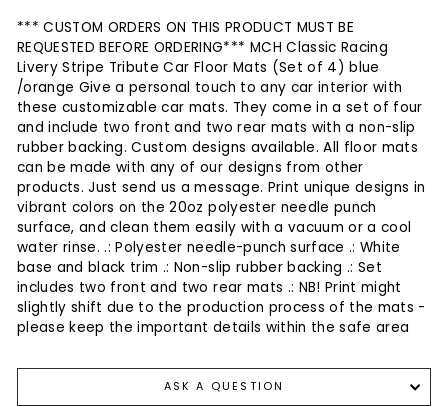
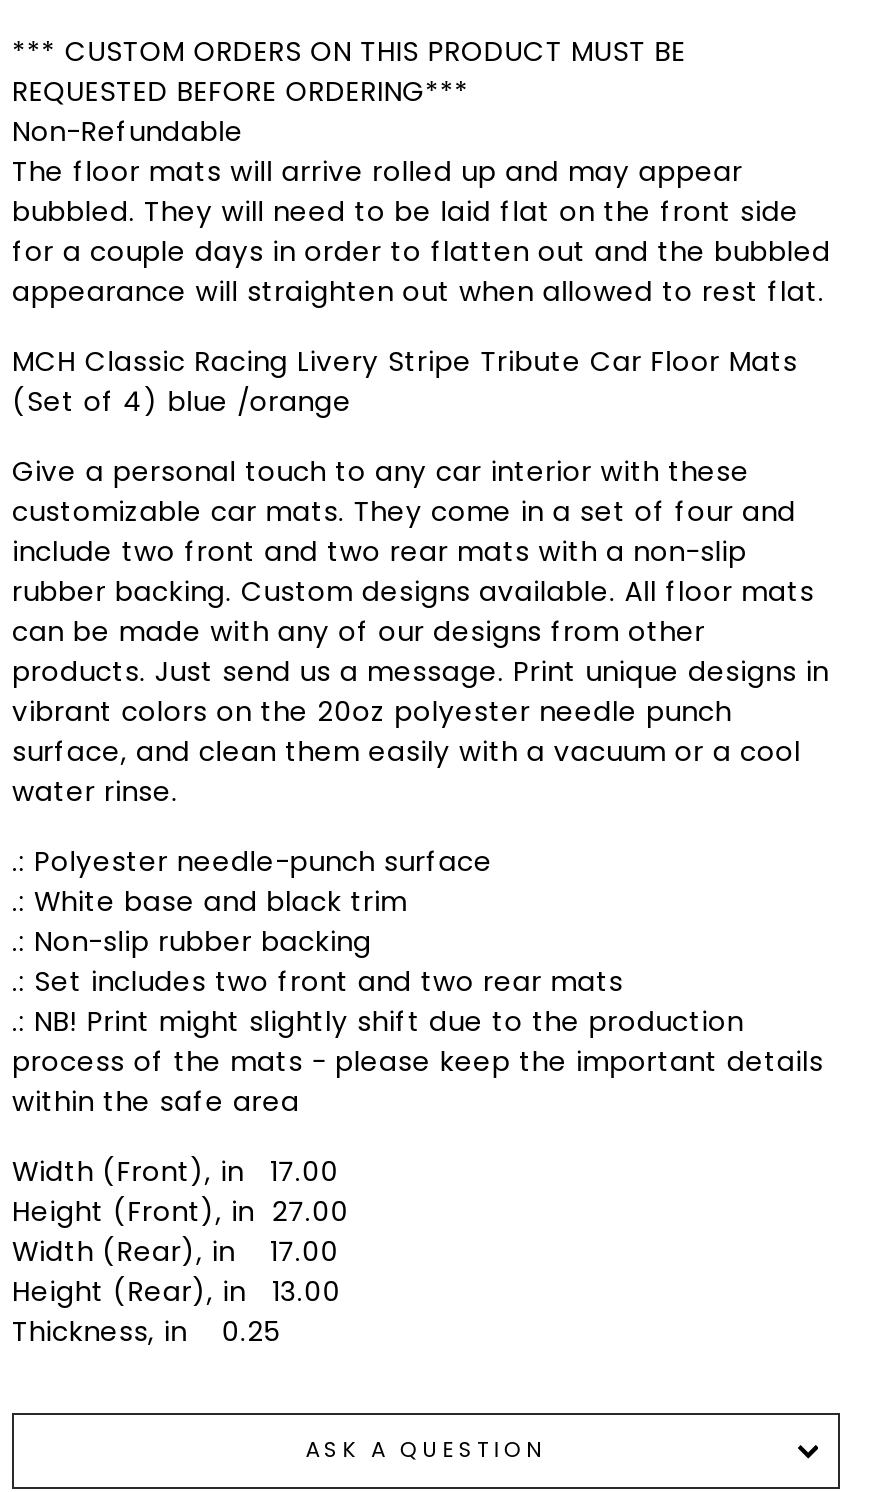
[17,38,423,137] REQUESTED BEFORE ORDERING*** MCH Classic Racing | Livery Stripe Tribute Car Floor Mats (Set of 4) blue | /orange Give a personal touch to any car interior with | these customizable car mats. They come in a set of four | and include two front and two rear mats with a non-slip -> [12,73,831,571] REQUESTED BEFORE ORDERING*** | Non-Refundable | The floor mats will arrive rolled up and may appear | bubbled. They will need to be laid flat on the front side | for a couple days in order to flatten out and the bubbled | appearance will straighten out when allowed to rest flat. | MCH Classic Racing Livery Stripe Tribute Car Floor Mats | (Set of 4) blue /orange | Give a personal touch to any car interior with these | customizable car mats. They come in a set of four and | include two front and two rear mats with a non-slip
[17,238,426,337] water rinse. .: Polyester needle-punch surface .: White | base and black trim .: Non-slip rubber backing .: Set | includes two front and two rear mats .: NB! Print might | slightly shift due to the production process of the mats - | please keep the important details within the safe area -> [12,773,823,1351] water rinse. | .: Polyester needle-punch surface | .: White base and black trim | .: Non-slip rubber backing | .: Set includes two front and two rear mats | .: NB! Print might slightly shift due to the production | process of the mats - please keep the important details | within the safe area | Width (Front), in 17.00 | Height (Front), in 27.00 | Width (Rear), in 17.00 | Height (Rear), in 13.00 | Thickness, in 0.25

